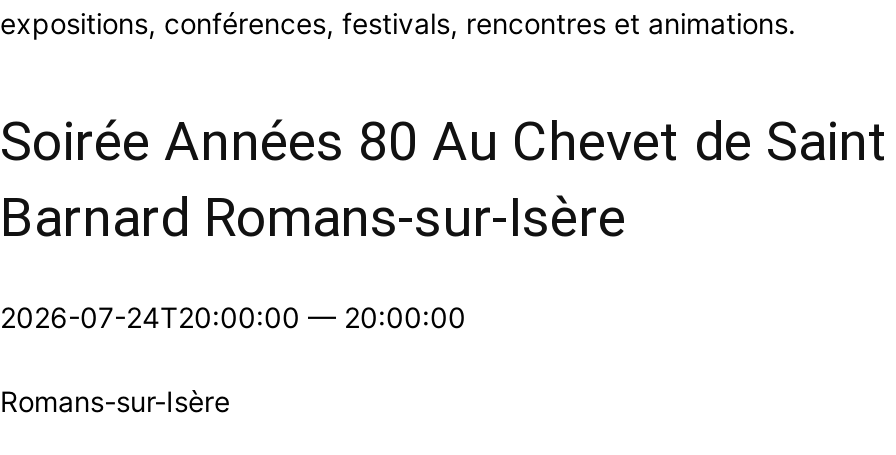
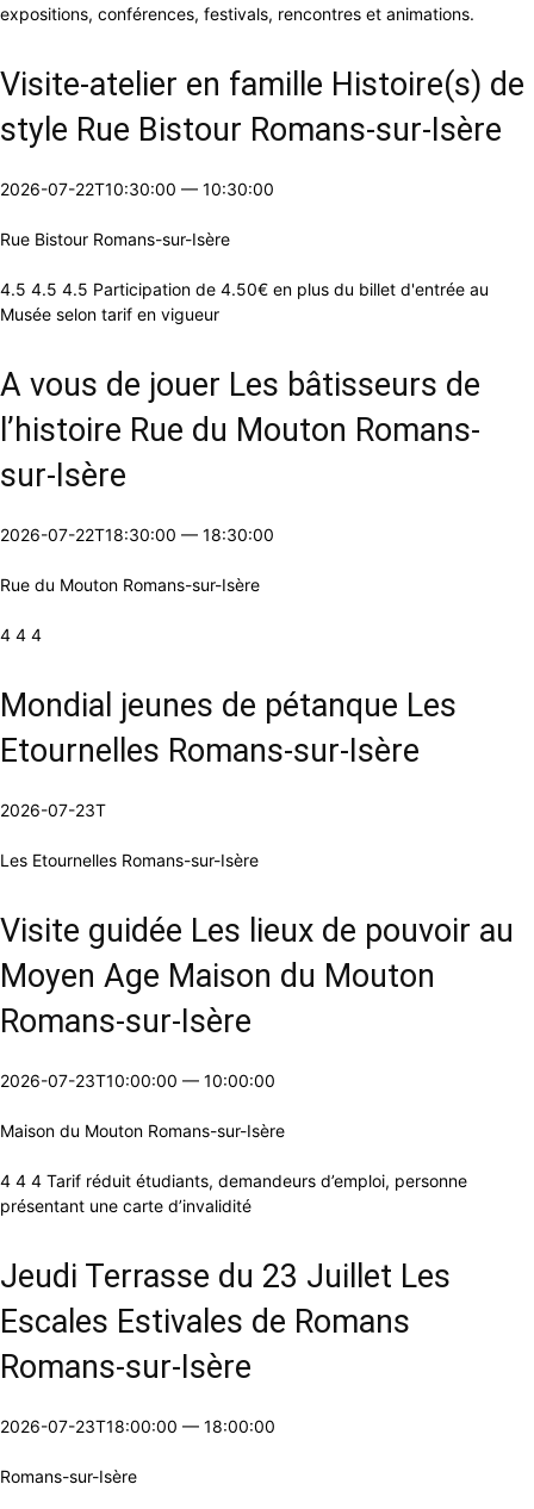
[0,110,888,334] Soirée Années 80 Au Chevet de Saint | Barnard Romans-sur-Isère | 2026-07-24T20:00:00 — 20:00:00 -> [0,66,524,1436] Visite-atelier en famille Histoire(s) de | style Rue Bistour Romans-sur-Isère | 2026-07-22T10:30:00 — 10:30:00 | Rue Bistour Romans-sur-Isère | 4.5 4.5 4.5 Participation de 4.50€ en plus du billet d'entrée au | Musée selon tarif en vigueur | A vous de jouer Les bâtisseurs de | l’histoire Rue du Mouton Romans- | sur-Isère | 2026-07-22T18:30:00 — 18:30:00 | Rue du Mouton Romans-sur-Isère | 4 4 4 | Mondial jeunes de pétanque Les | Etournelles Romans-sur-Isère | 2026-07-23T | Les Etournelles Romans-sur-Isère | Visite guidée Les lieux de pouvoir au | Moyen Age Maison du Mouton | Romans-sur-Isère | 2026-07-23T10:00:00 — 10:00:00 | Maison du Mouton Romans-sur-Isère | 4 4 4 Tarif réduit étudiants, demandeurs d’emploi, personne | présentant une carte d’invalidité | Jeudi Terrasse du 23 Juillet Les | Escales Estivales de Romans | Romans-sur-Isère | 2026-07-23T18:00:00 — 18:00:00

